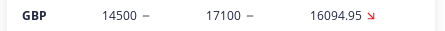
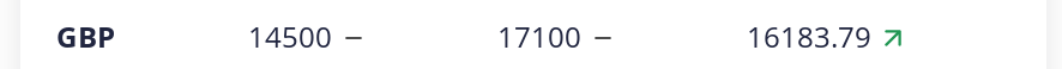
[310,7,362,24] 16094.95 -> [747,16,871,56] 16183.79

